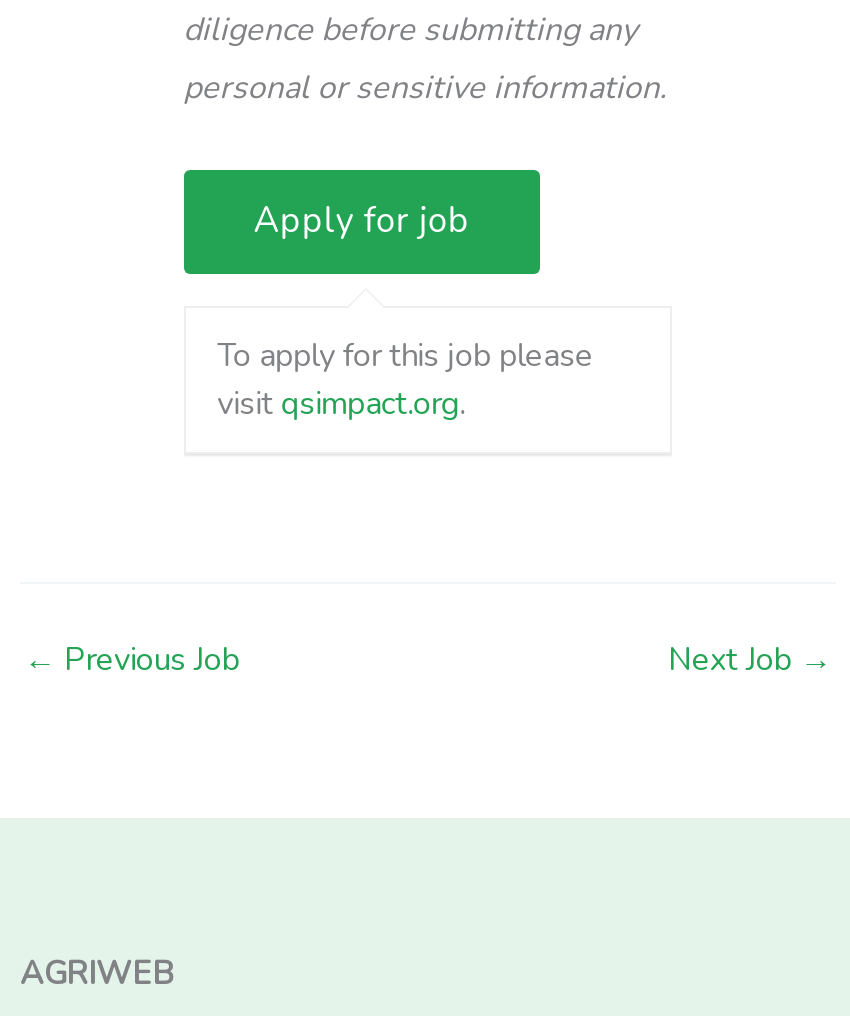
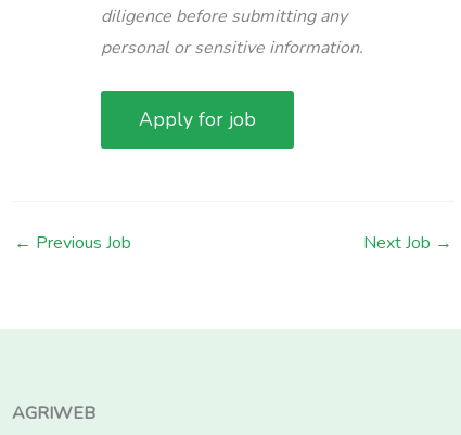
[217,333,593,425] To apply for this job please | visit qsimpact.org. -> none

